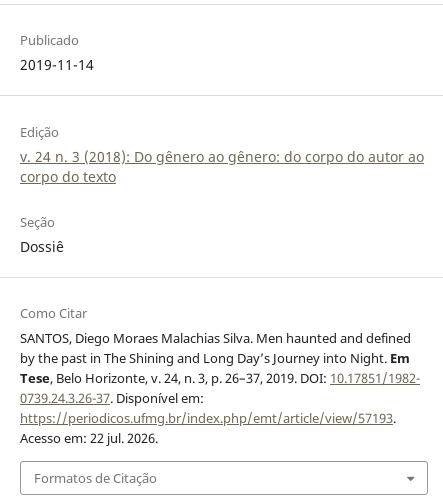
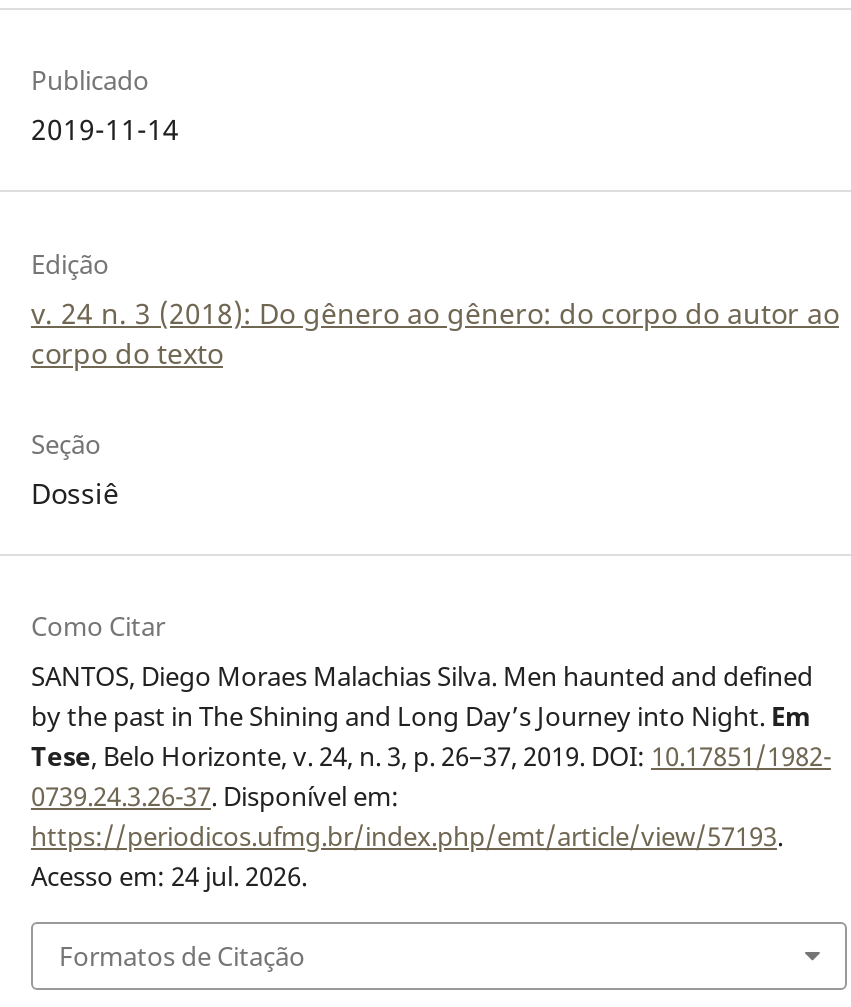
[20,428,158,446] Acesso em: 22 jul. 2026. -> [31,857,307,893] Acesso em: 24 jul. 2026.

